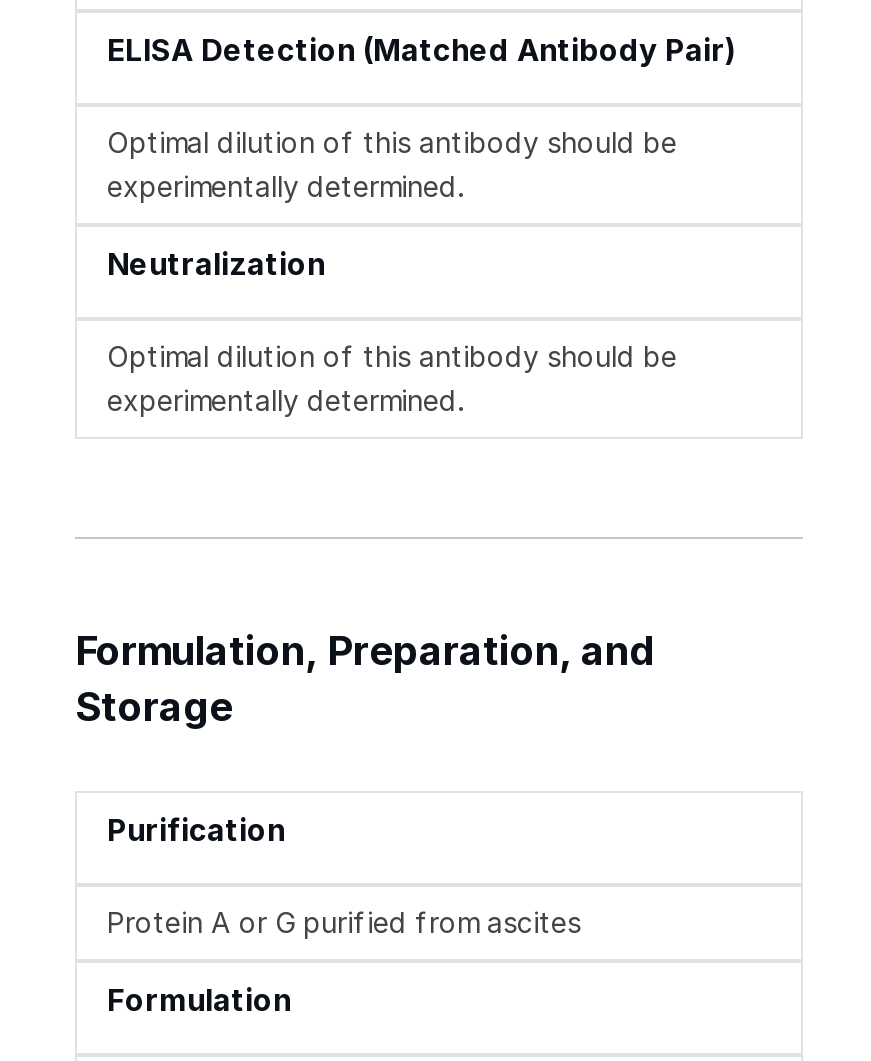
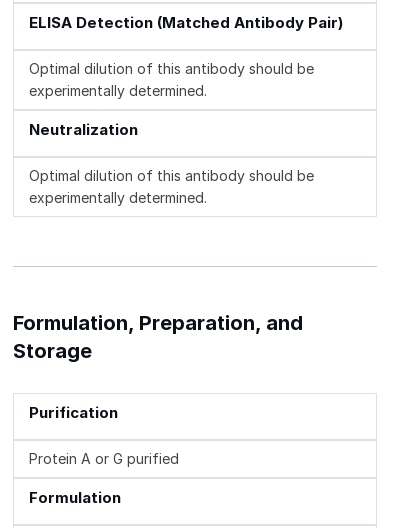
[107,905,581,939] Protein A or G purified from ascites -> [29,450,179,467] Protein A or G purified

